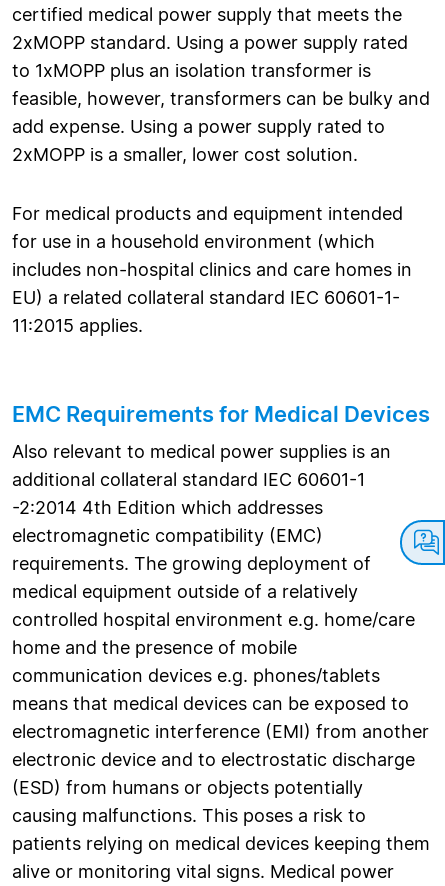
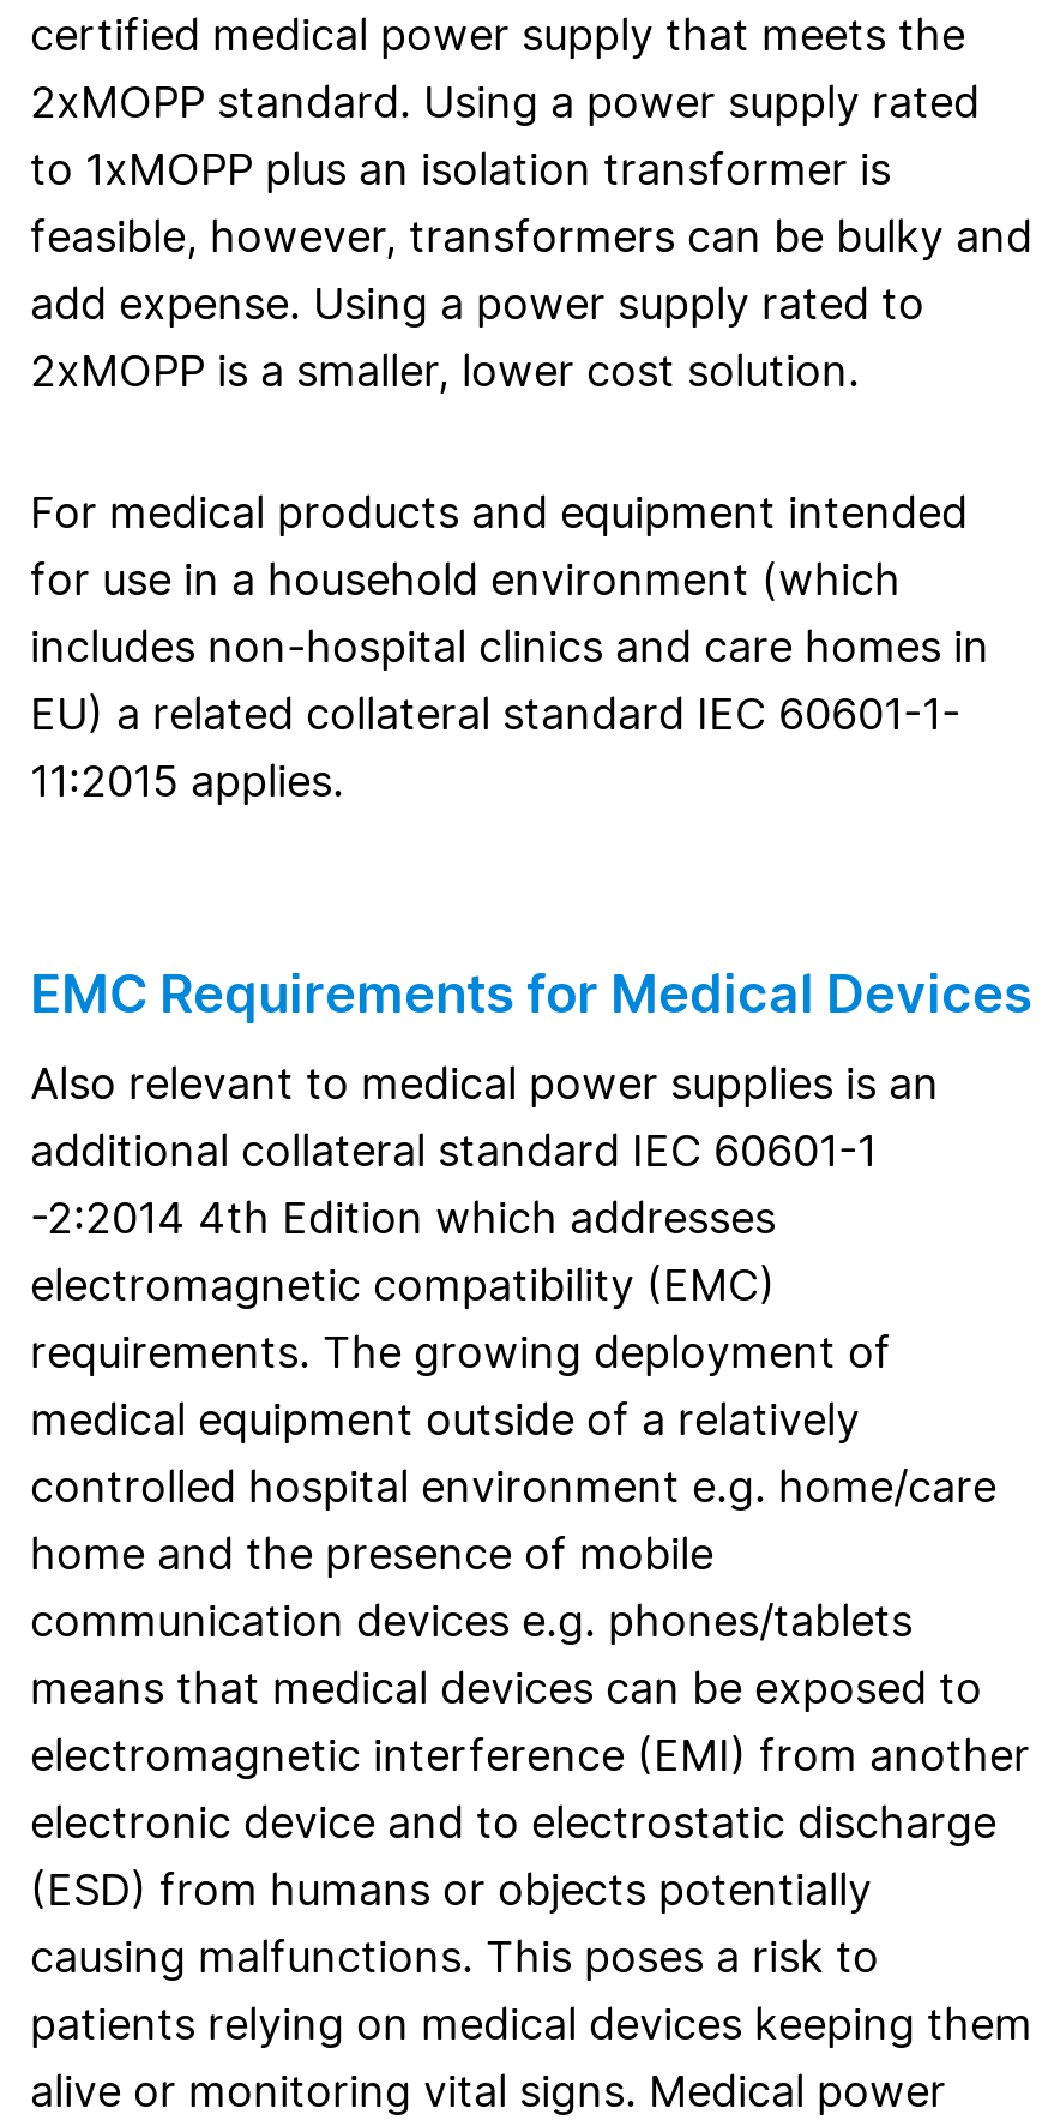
[399,519,442,566] [image] -> none

